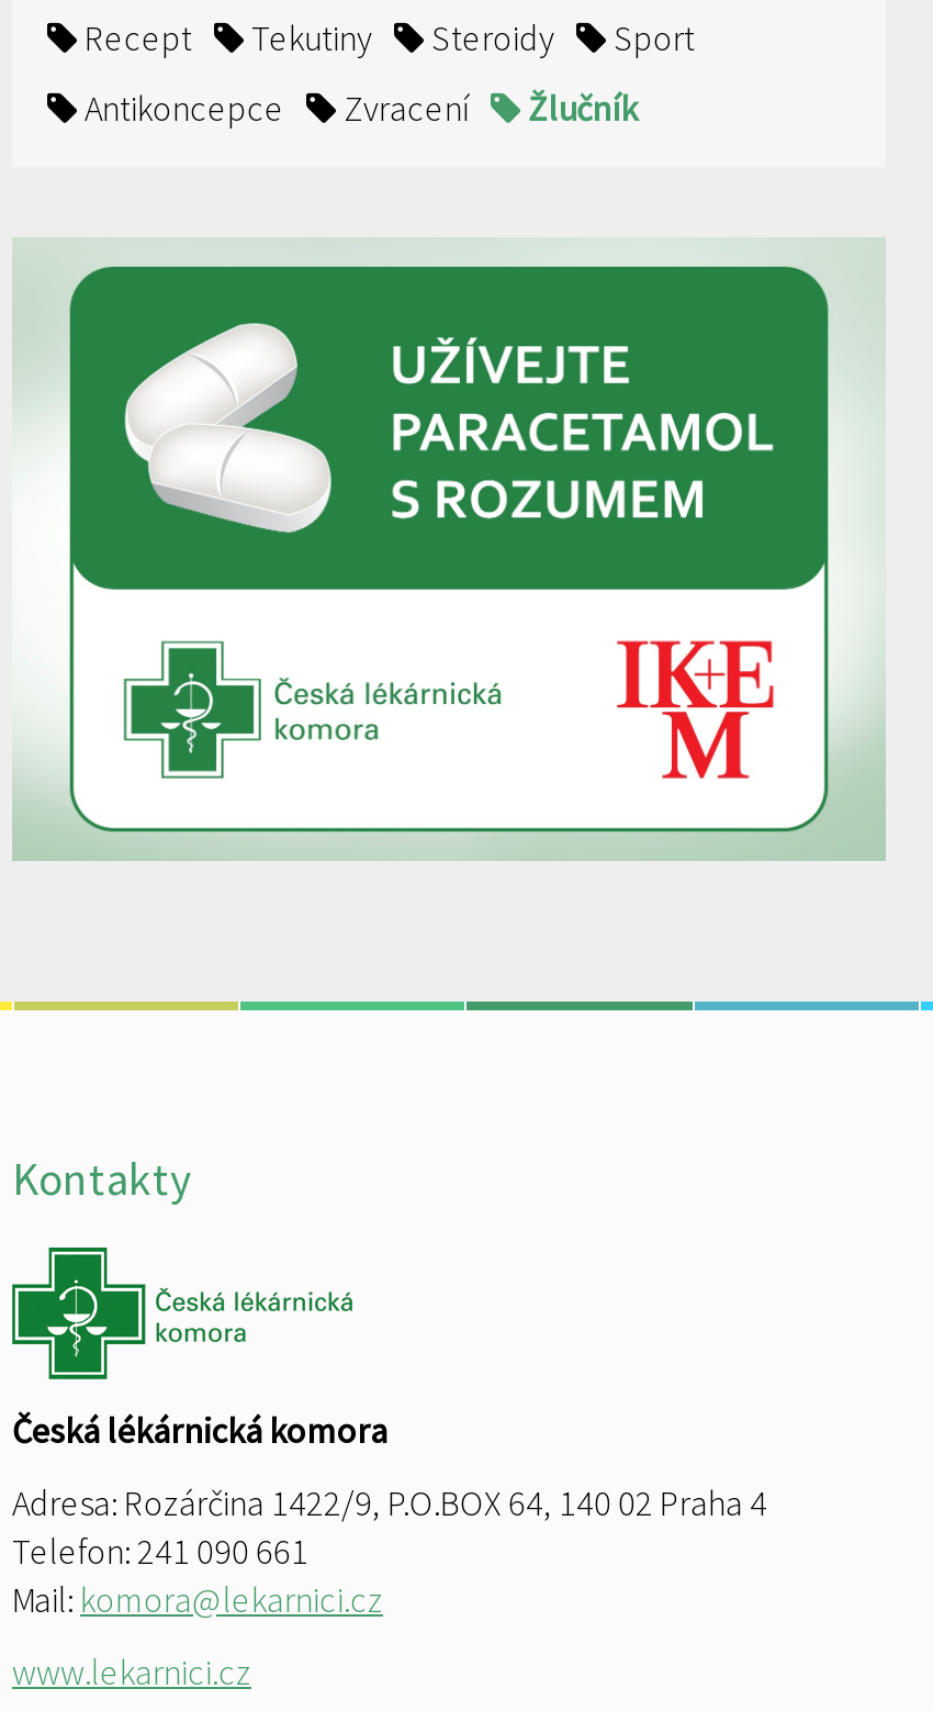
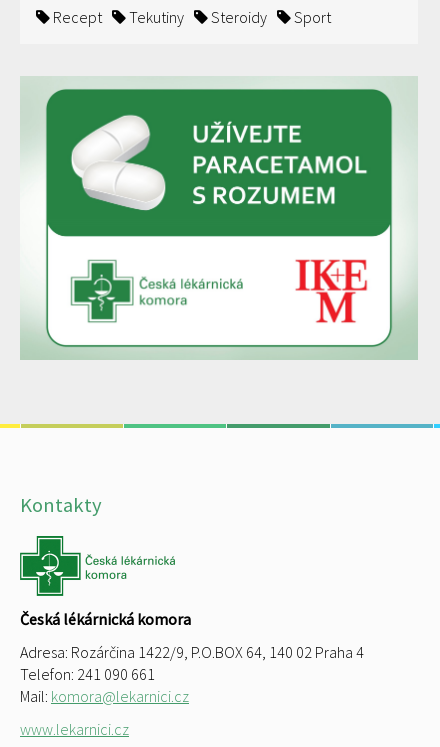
[78,85,638,129] Antikoncepce | Zvracení | Žlučník -> none

